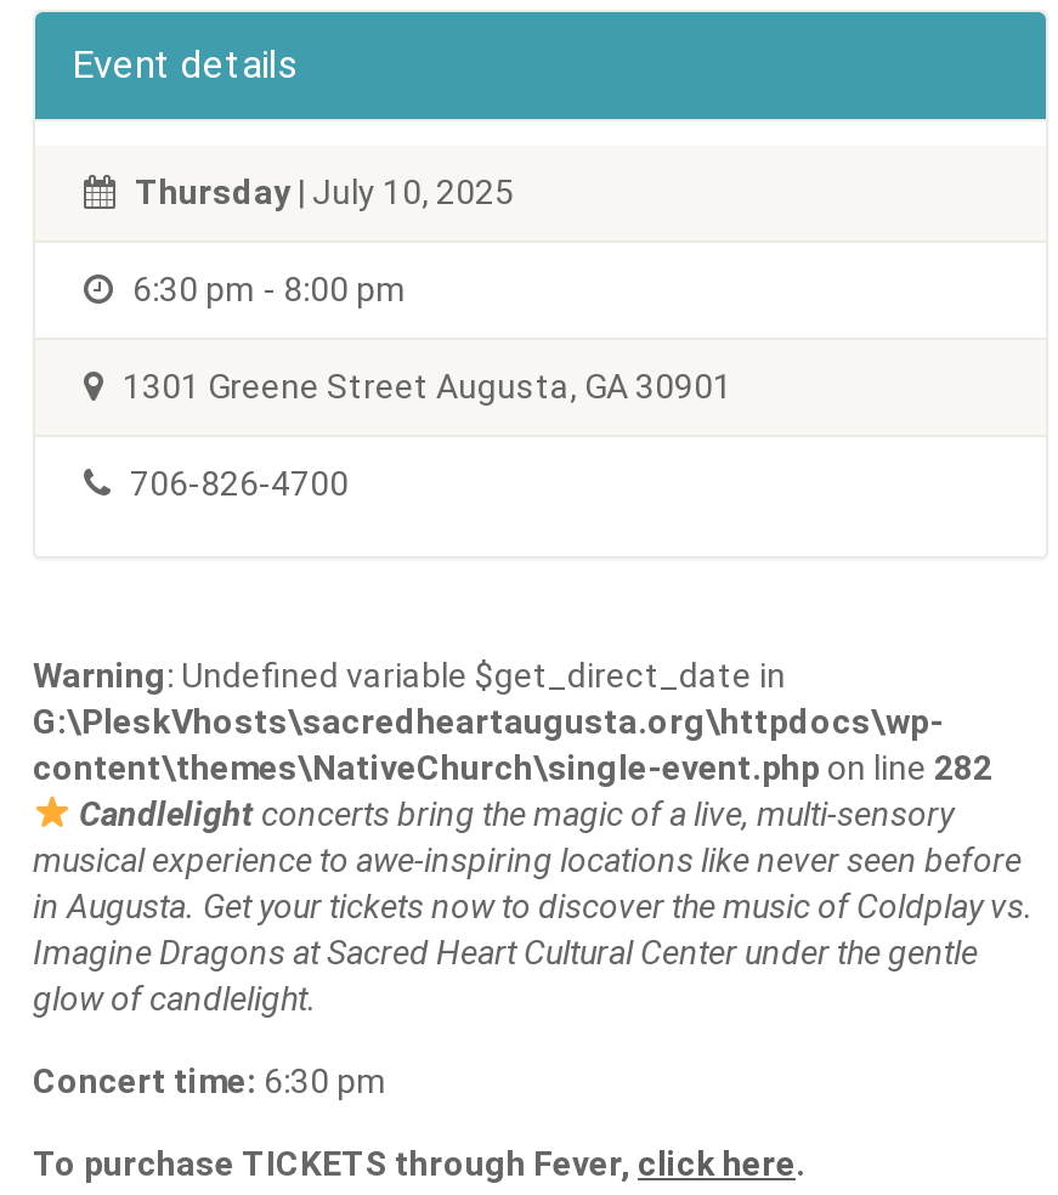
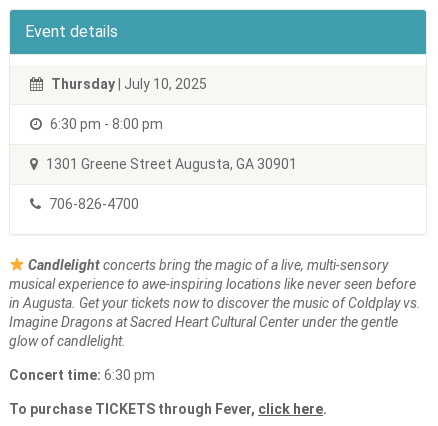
[33,656,992,787] Warning: Undefined variable $get_direct_date in | G:\PleskVhosts\sacredheartaugusta.org\httpdocs\wp- | content\themes\NativeChurch\single-event.php on line 282 -> none

